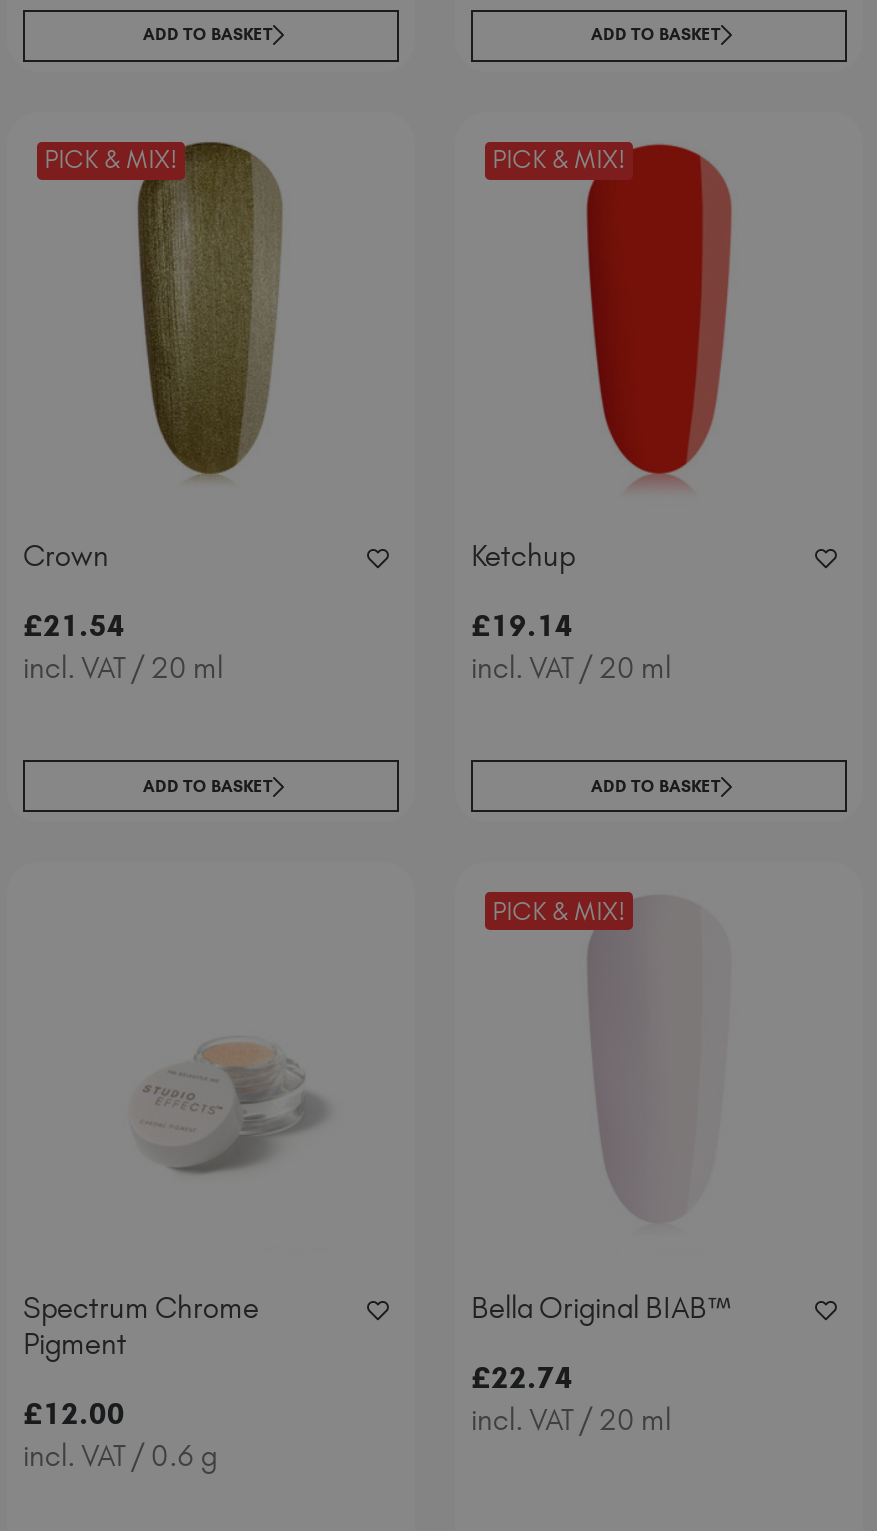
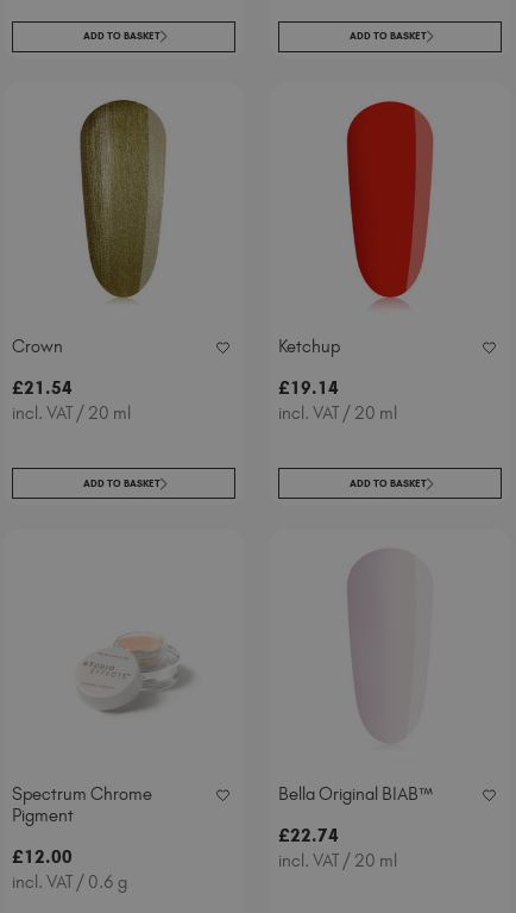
[44,144,178,174] PICK & MIX! -> none
[492,144,626,174] PICK & MIX! -> none
[492,896,626,926] PICK & MIX! -> none

